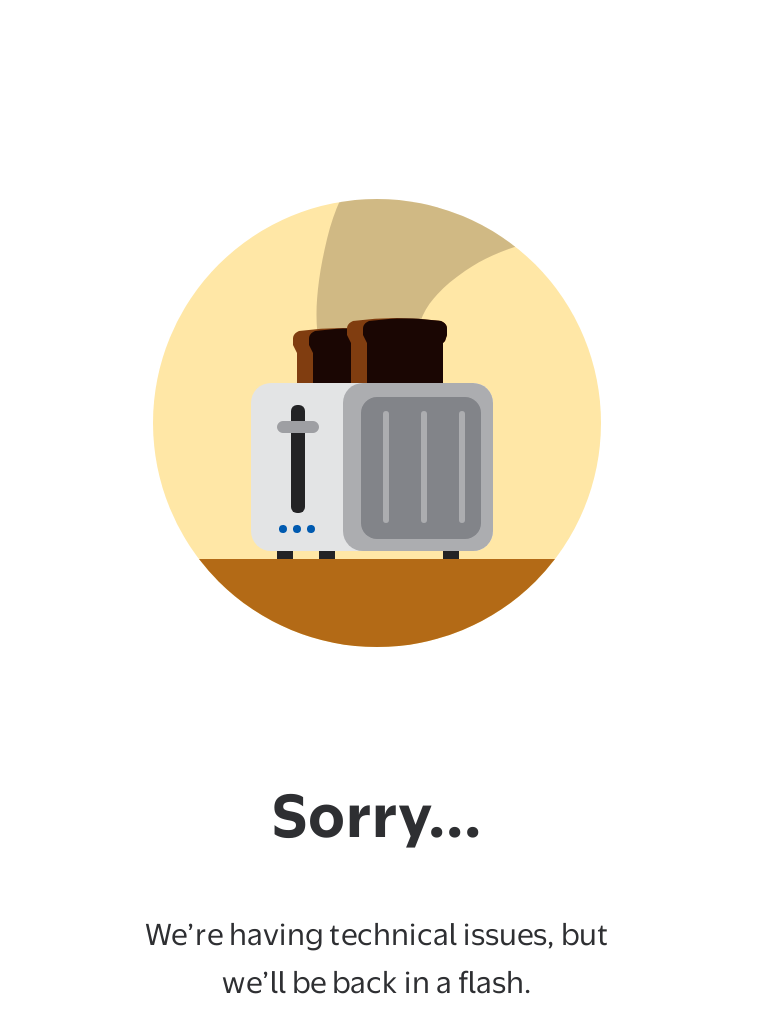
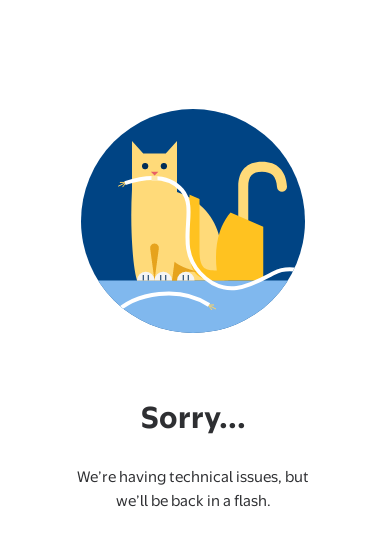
[153,197,601,649] [image] -> [80,108,306,334] [image]

